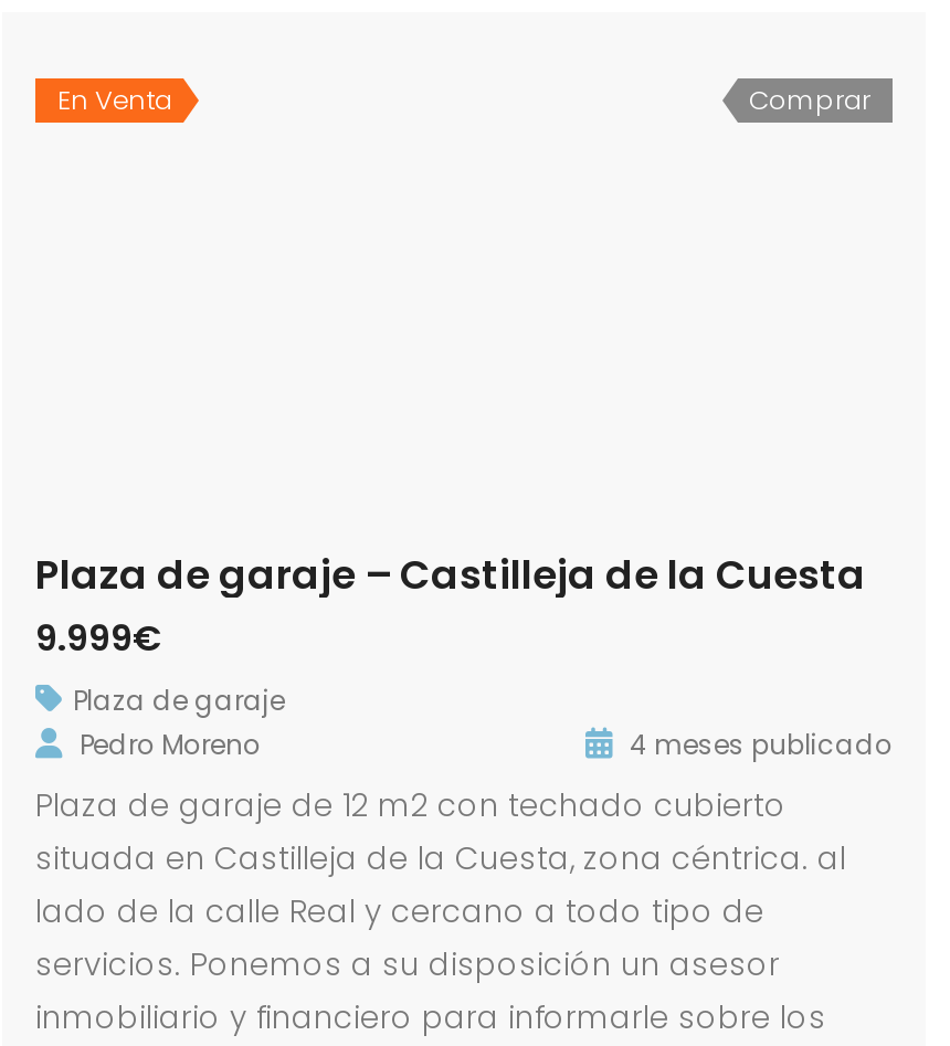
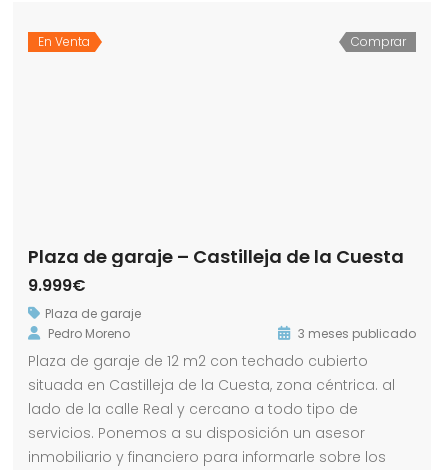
[623,725,893,763] 4 meses publicado -> [295,325,416,342] 3 meses publicado

